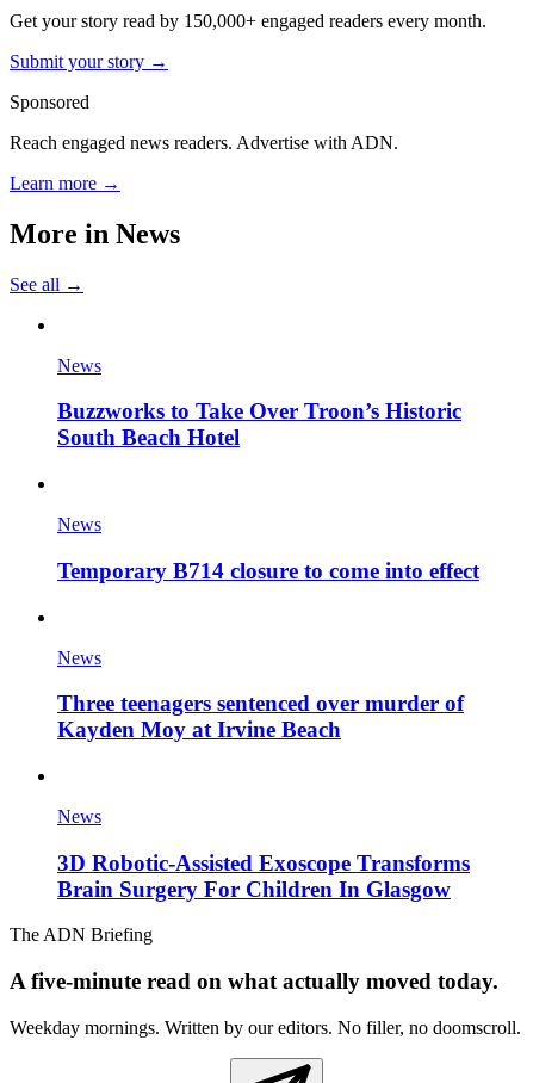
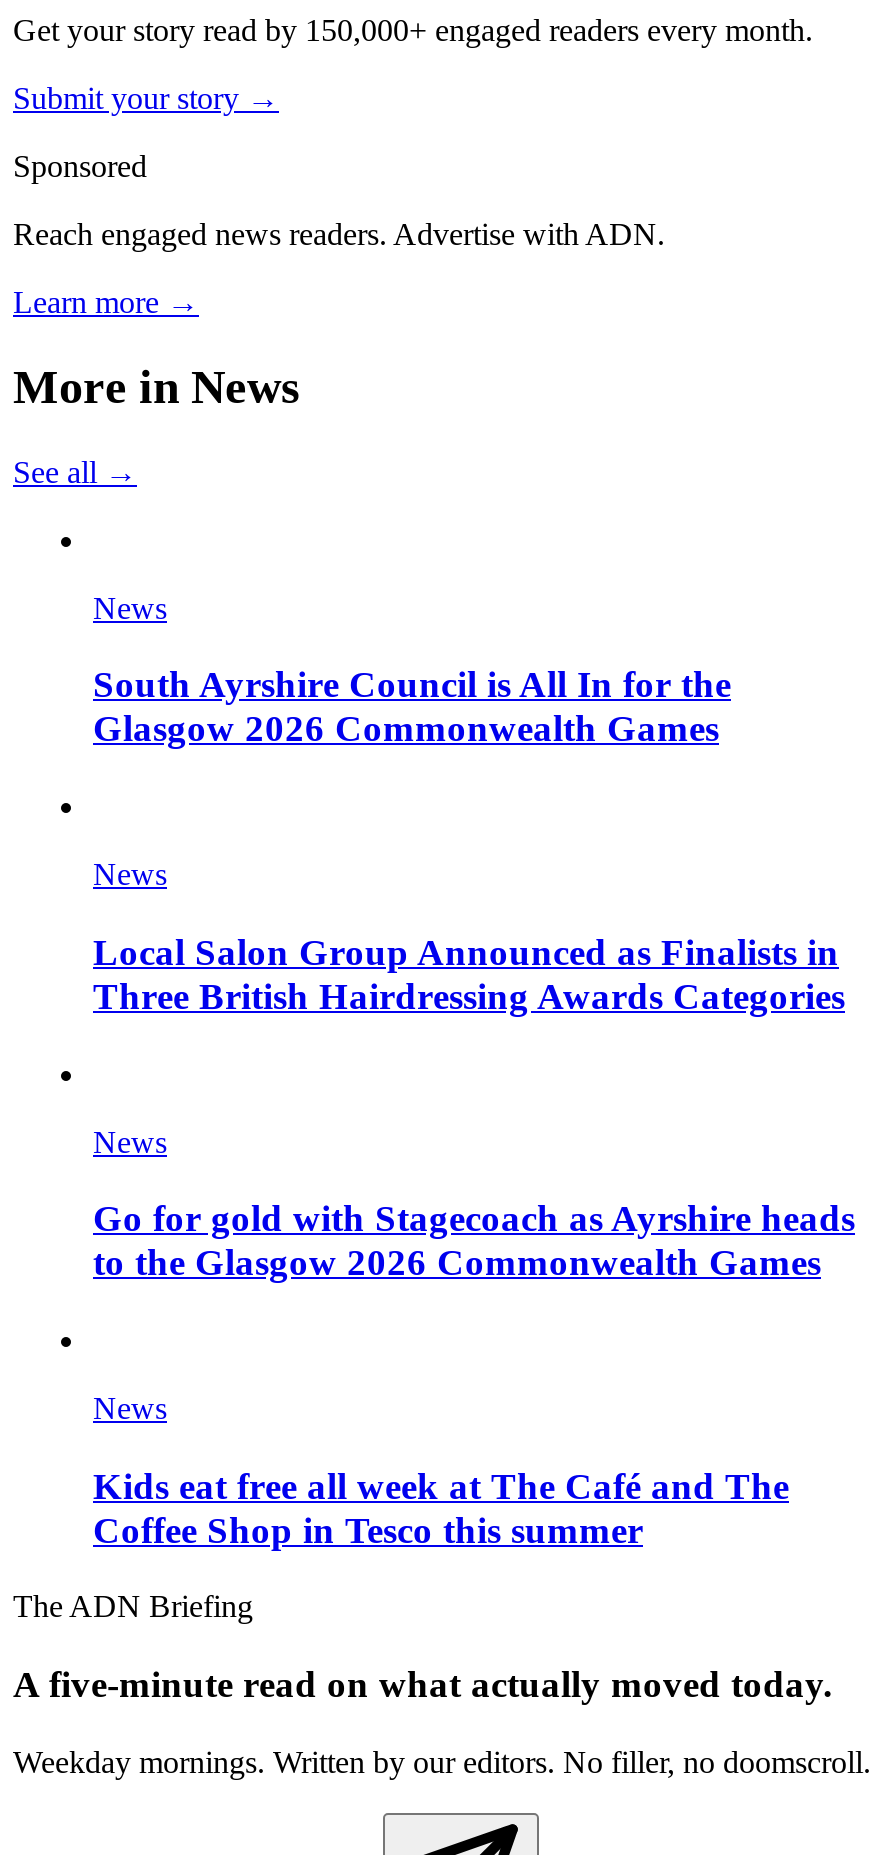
[57,399,461,450] Buzzworks to Take Over Troon’s Historic | South Beach Hotel -> [93,664,731,750] South Ayrshire Council is All In for the | Glasgow 2026 Commonwealth Games
[57,558,479,583] Temporary B714 closure to come into effect -> [93,931,845,1017] Local Salon Group Announced as Finalists in | Three British Hairdressing Awards Categories
[57,691,464,742] Three teenagers sentenced over murder of | Kayden Moy at Irvine Beach -> [93,1198,855,1284] Go for gold with Stagecoach as Ayrshire heads | to the Glasgow 2026 Commonwealth Games
[57,850,470,901] 3D Robotic-Assisted Exoscope Transforms | Brain Surgery For Children In Glasgow -> [93,1464,789,1550] Kids eat free all week at The Café and The | Coffee Shop in Tesco this summer

